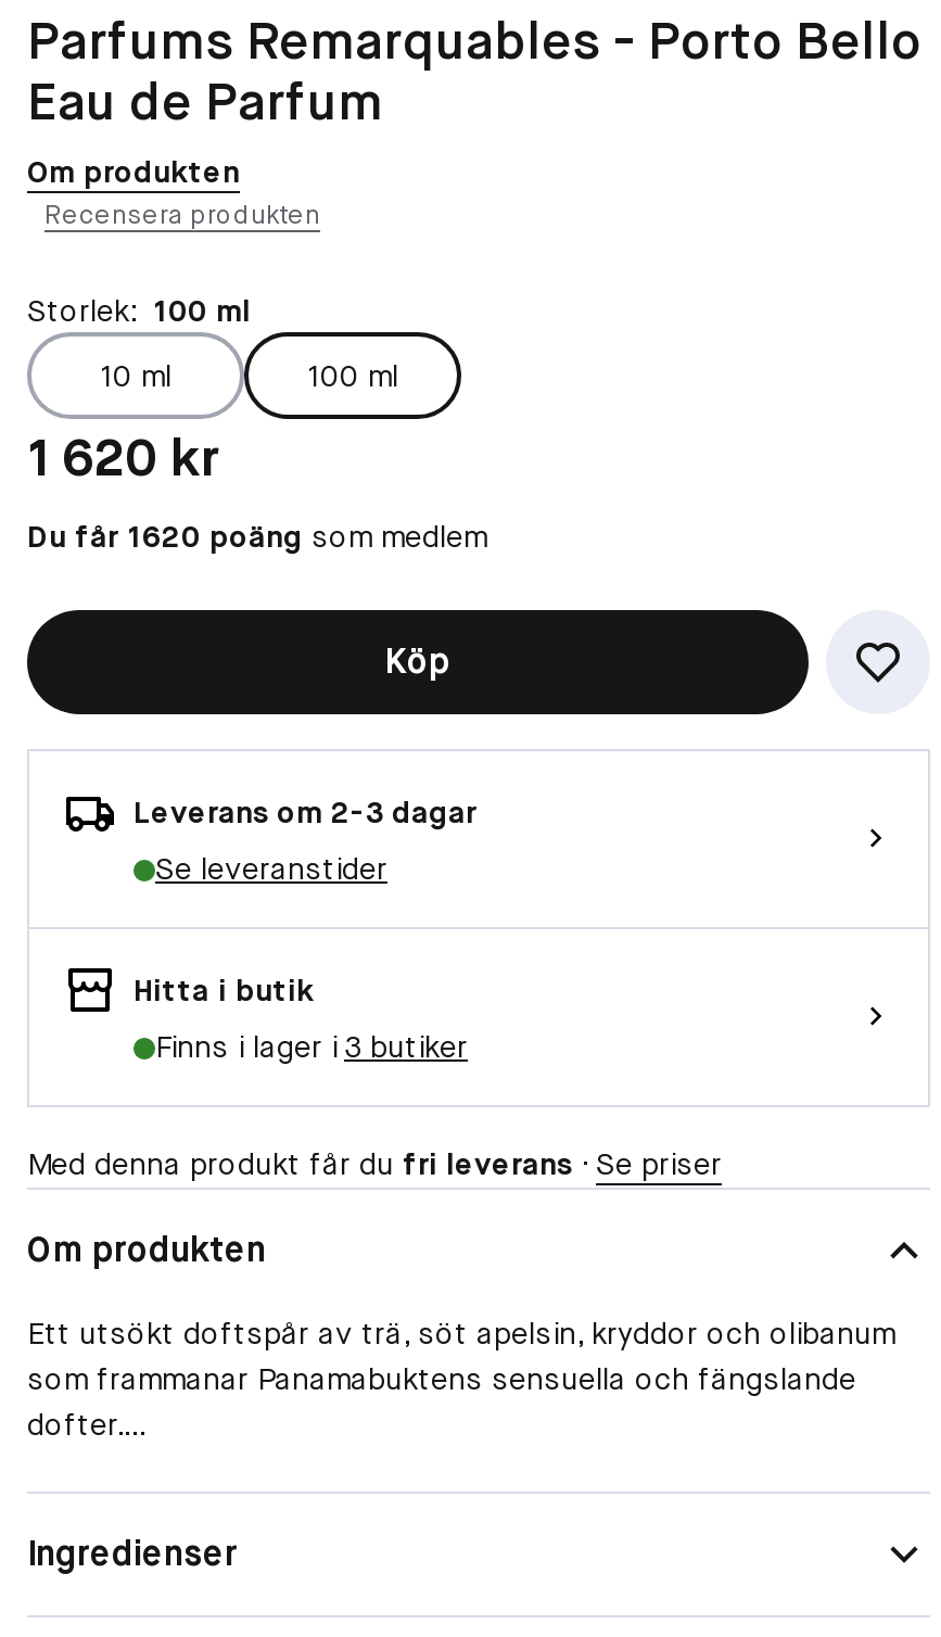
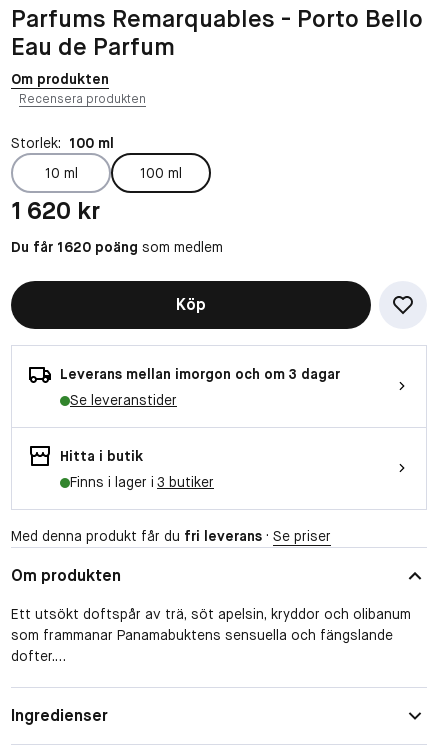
[133,792,476,832] Leverans om 2-3 dagar -> [60,365,340,383] Leverans mellan imorgon och om 3 dagar

